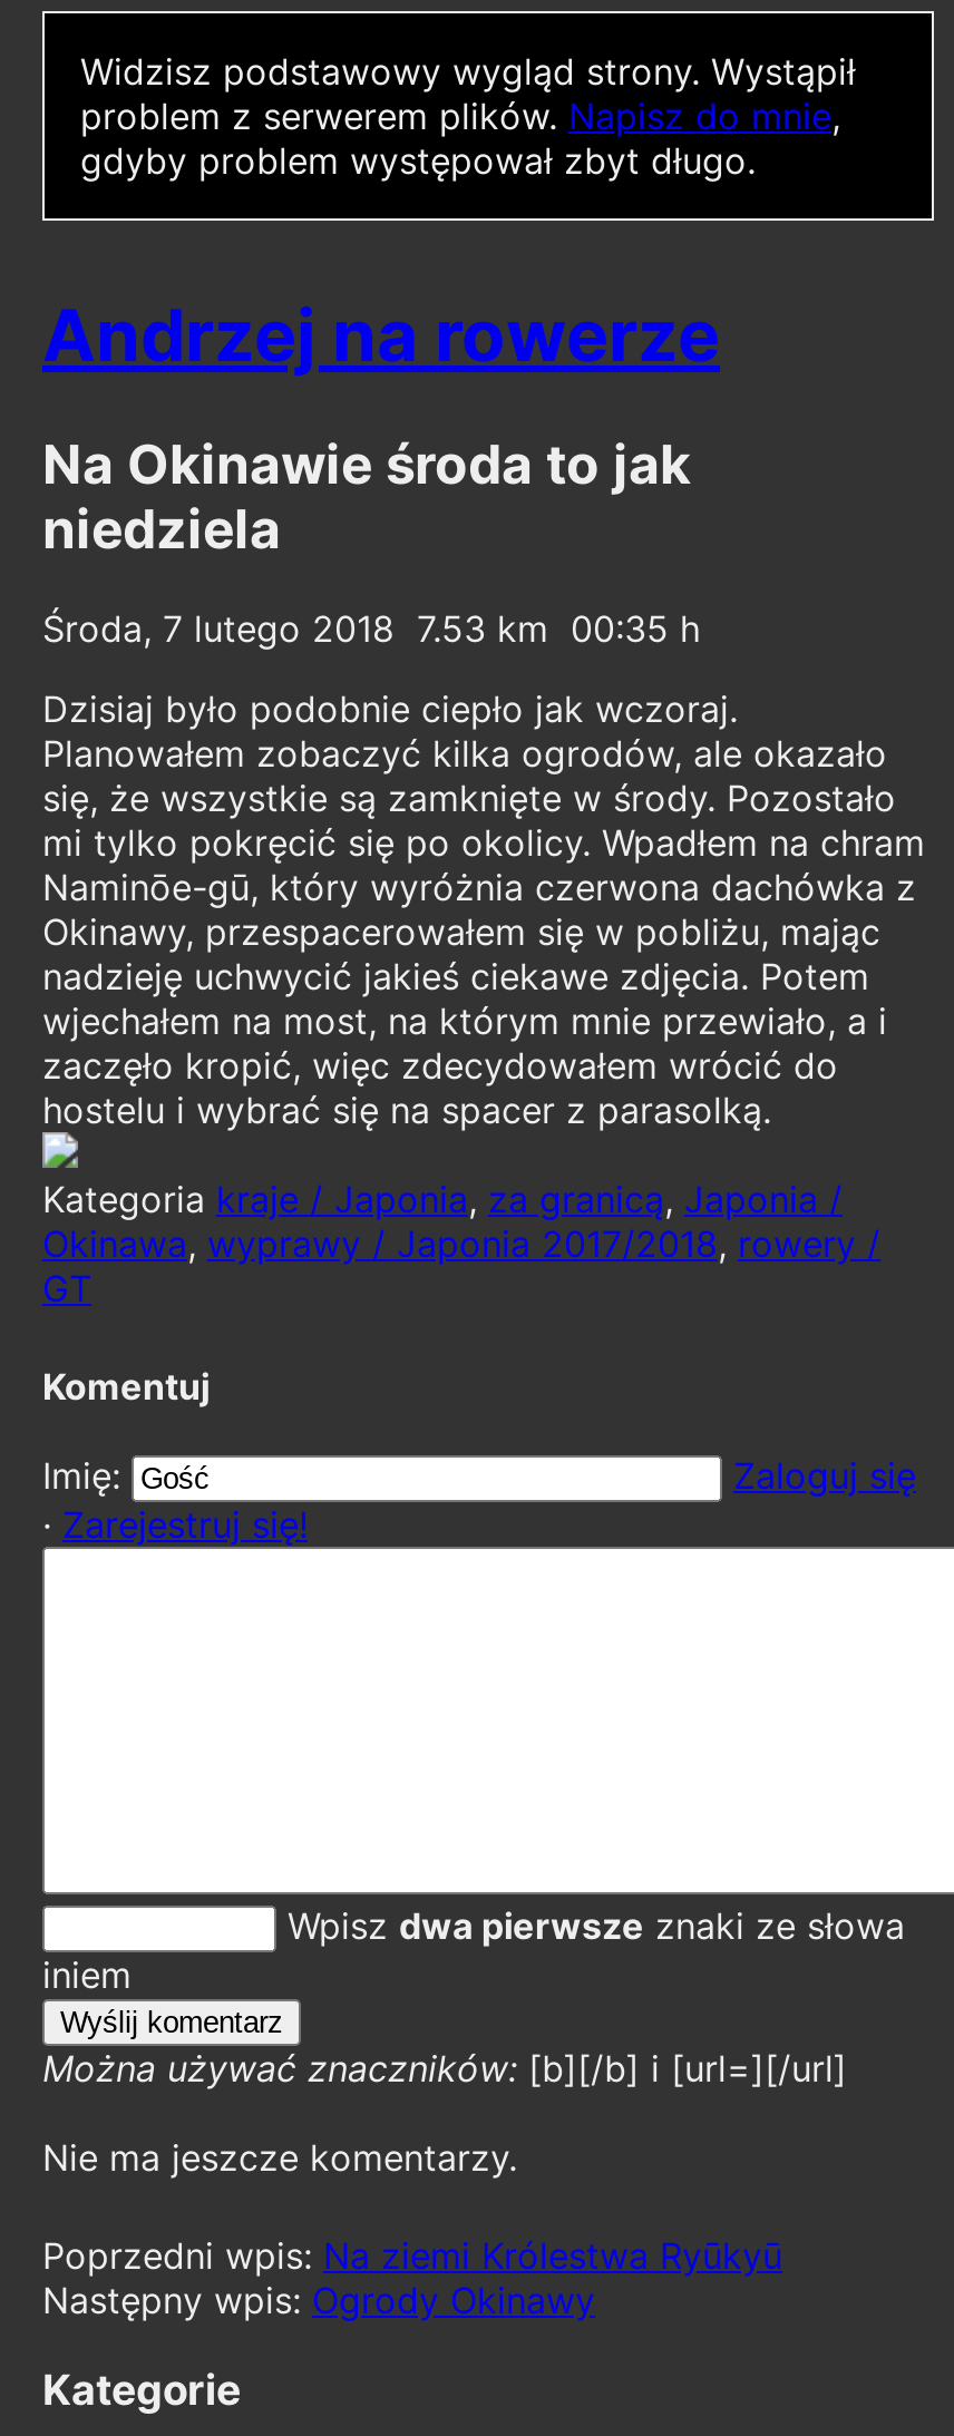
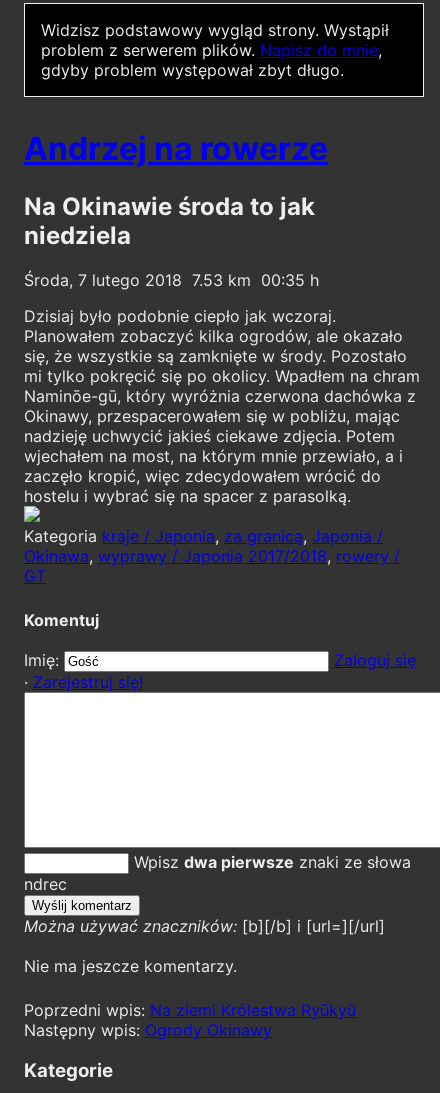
[42,1952,132,1997] iniem -> [24,874,67,894] ndrec

